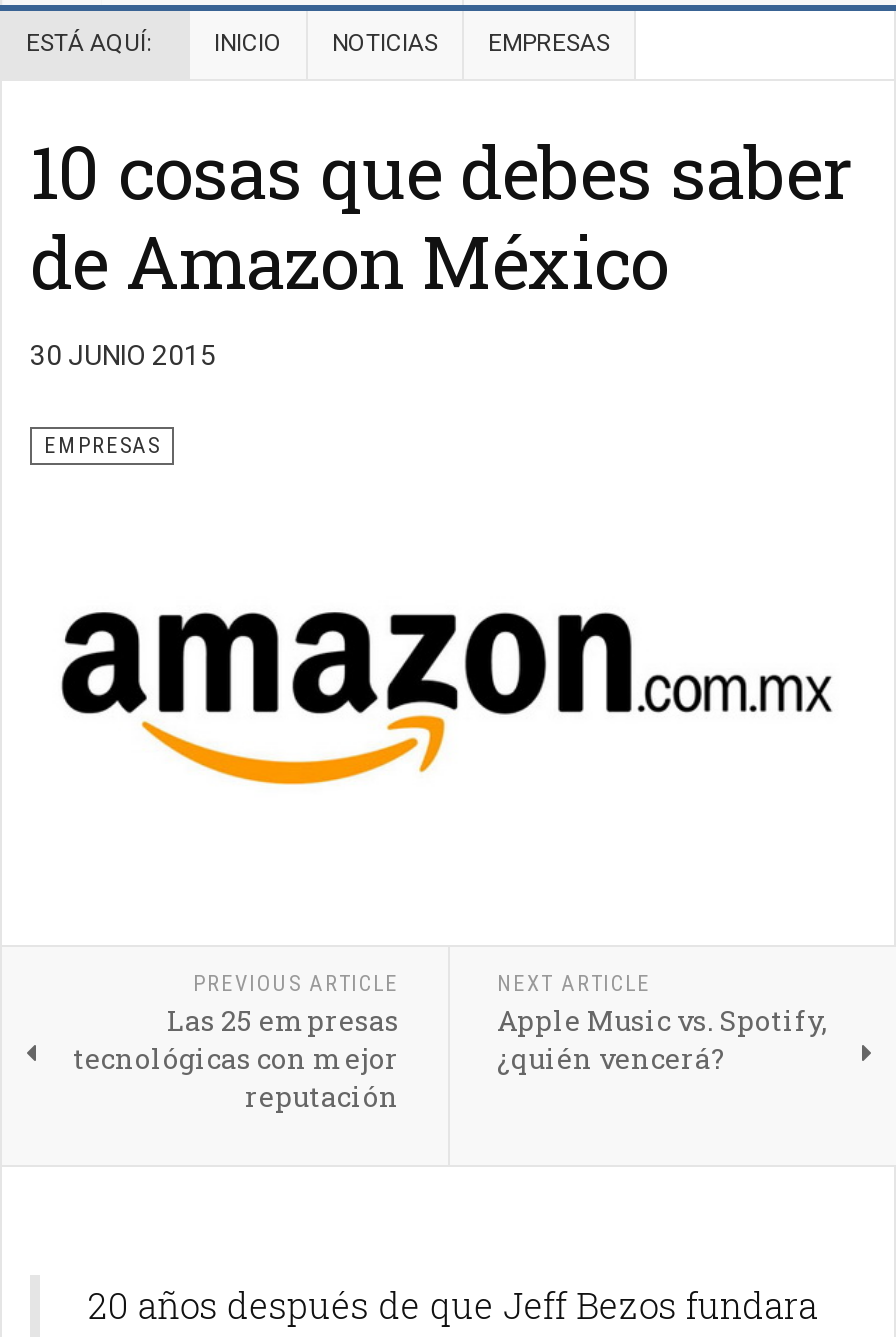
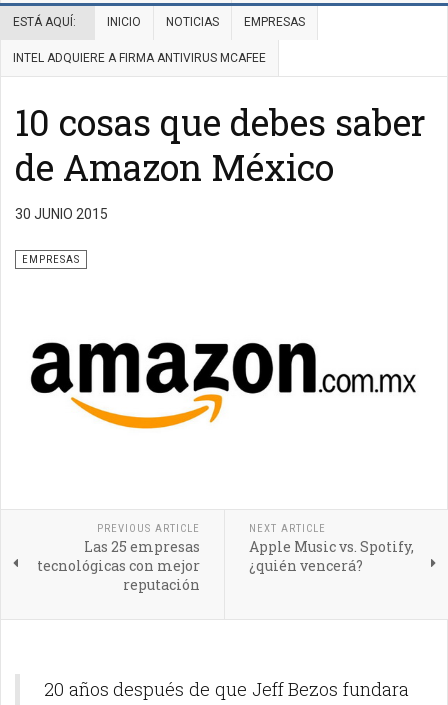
none -> [13,51,266,65] INTEL ADQUIERE A FIRMA ANTIVIRUS MCAFEE

